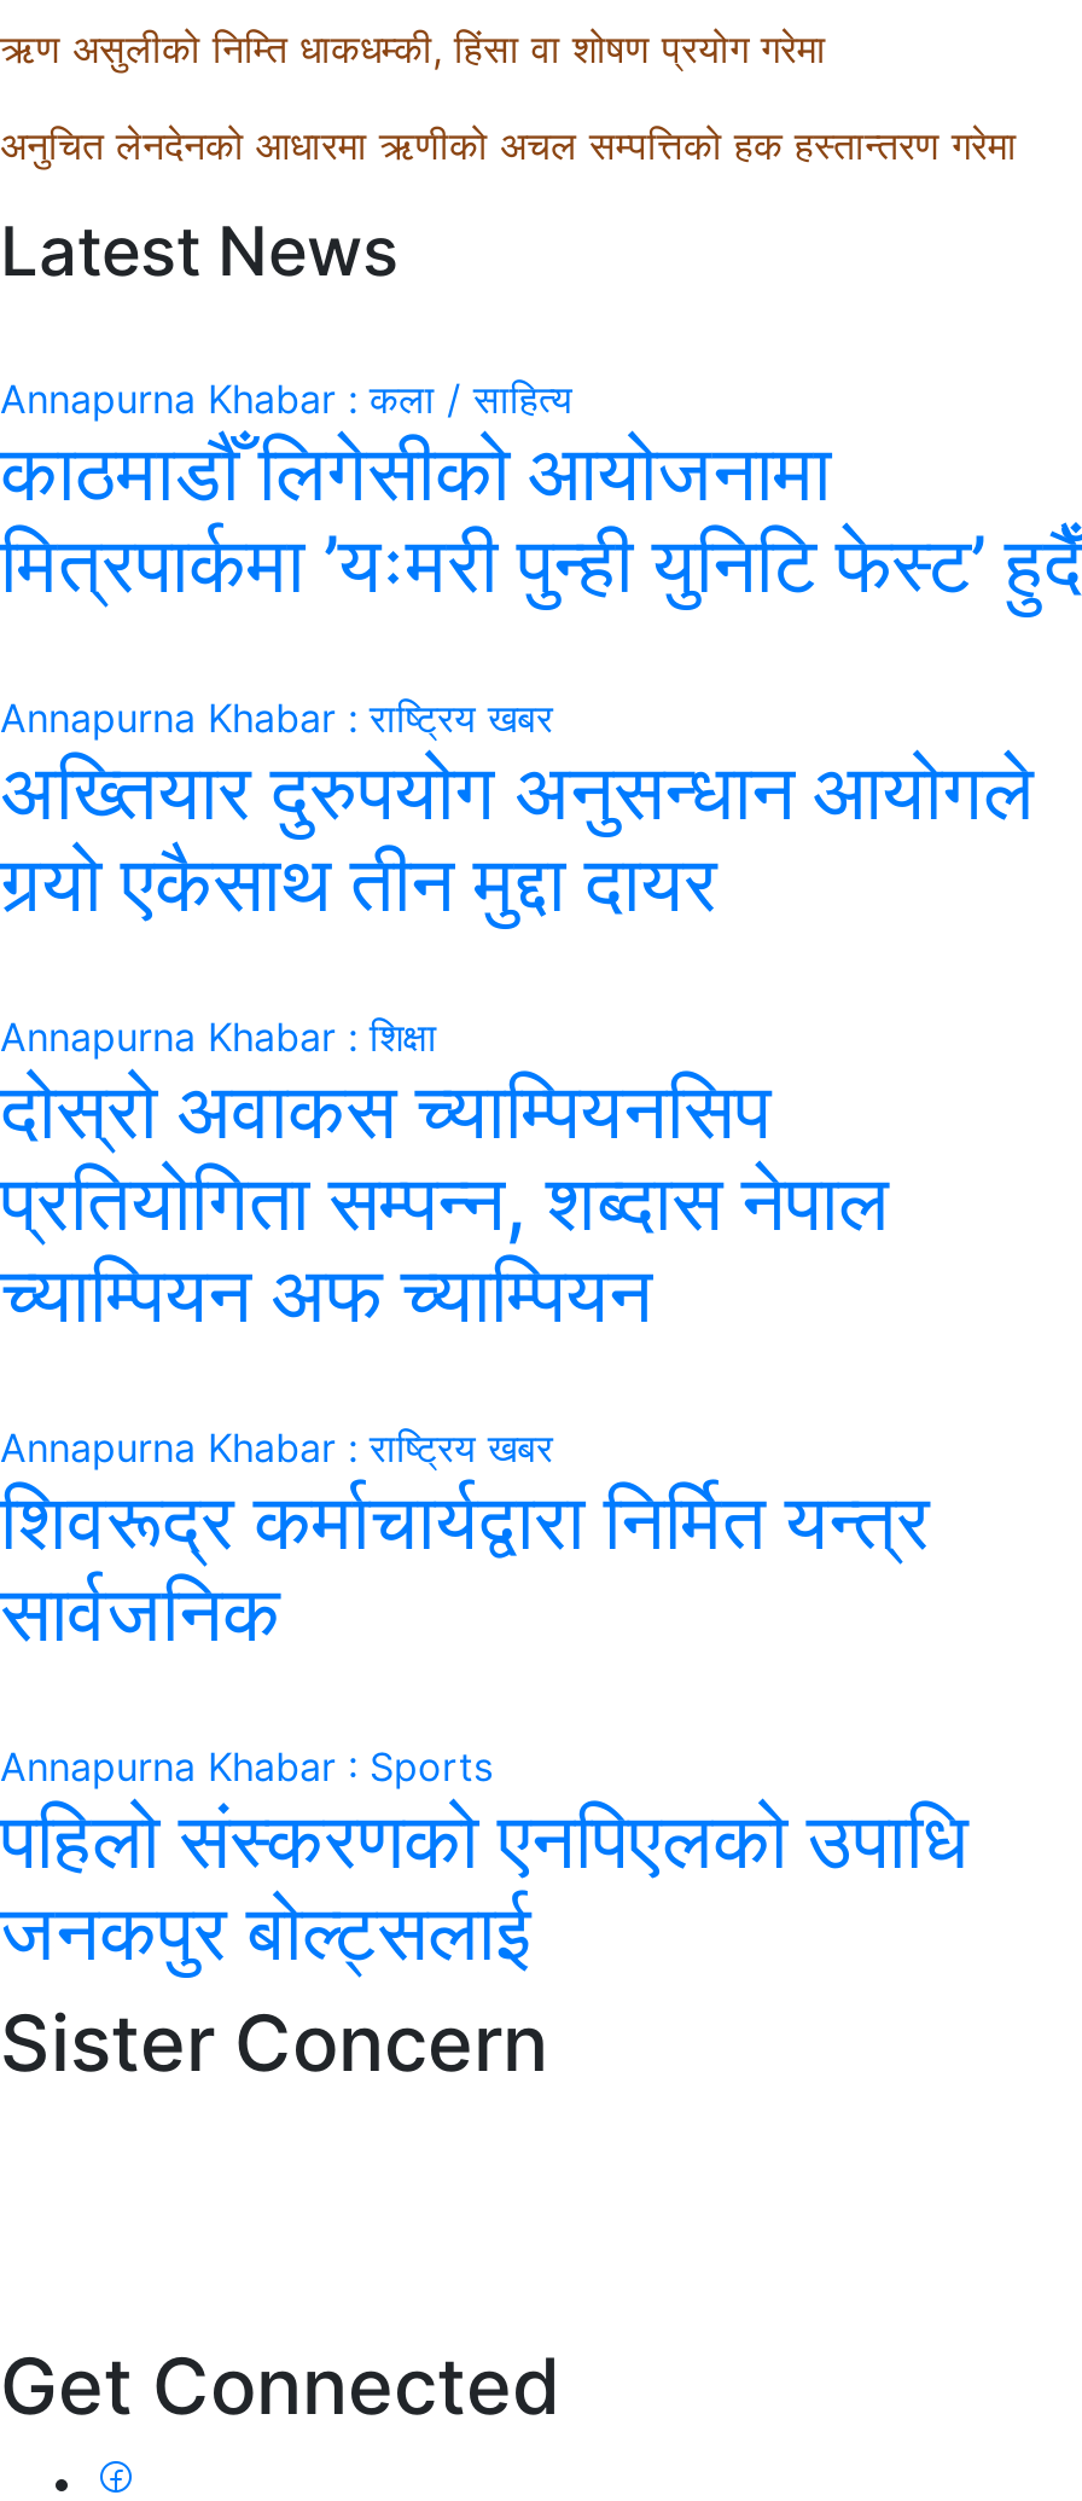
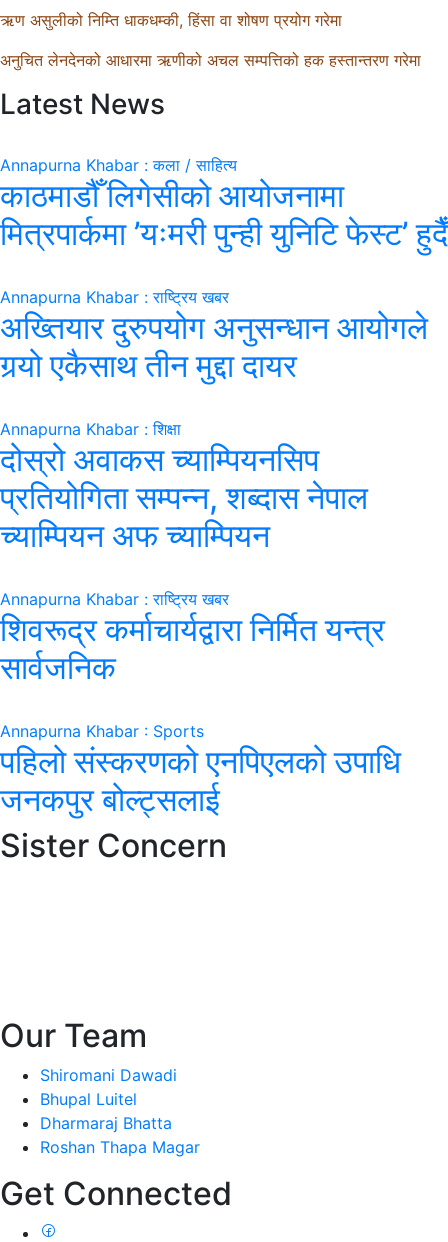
none -> [0,1016,200,1157] Our Team | Shiromani Dawadi | Bhupal Luitel | Dharmaraj Bhatta | Roshan Thapa Magar

